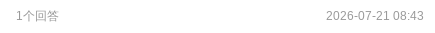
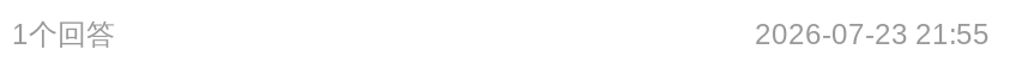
[326,9,424,23] 2026-07-21 08:43 -> [755,18,990,51] 2026-07-23 21:55

